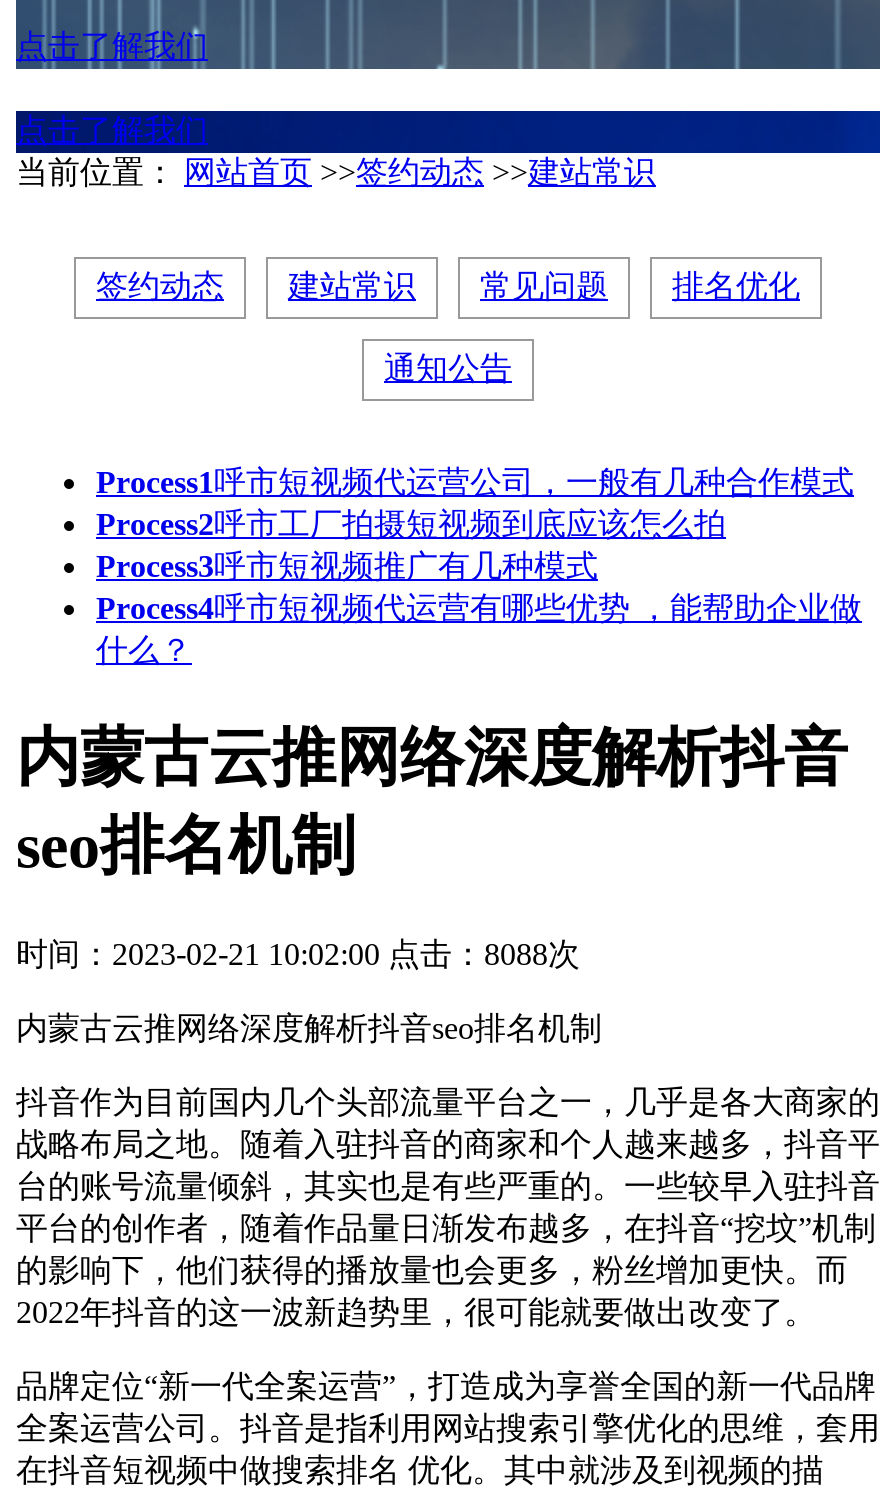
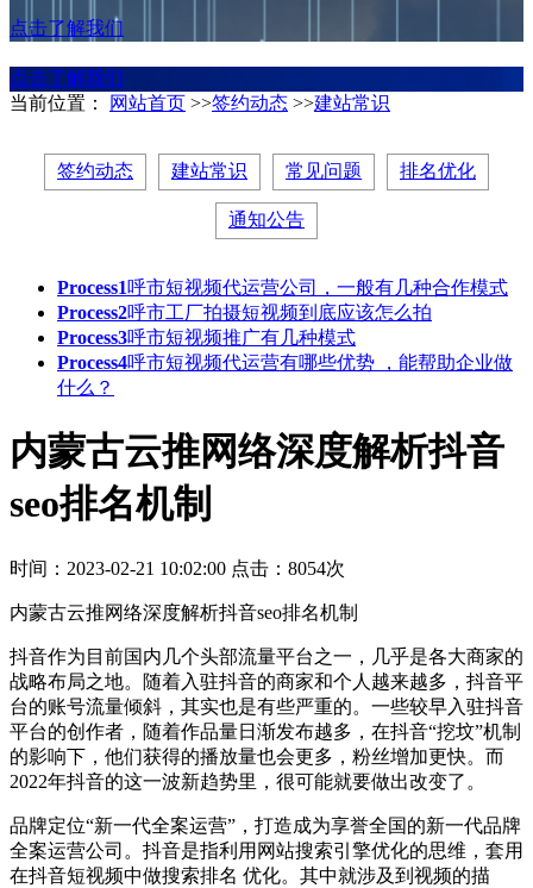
[16,936,580,970] 时间：2023-02-21 10:02:00 点击：8088次 -> [10,558,345,578] 时间：2023-02-21 10:02:00 点击：8054次

